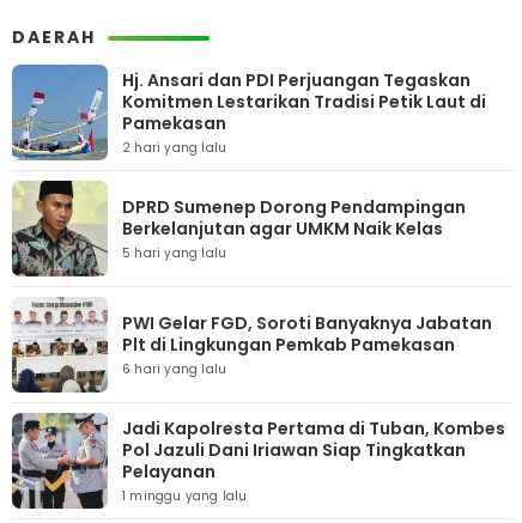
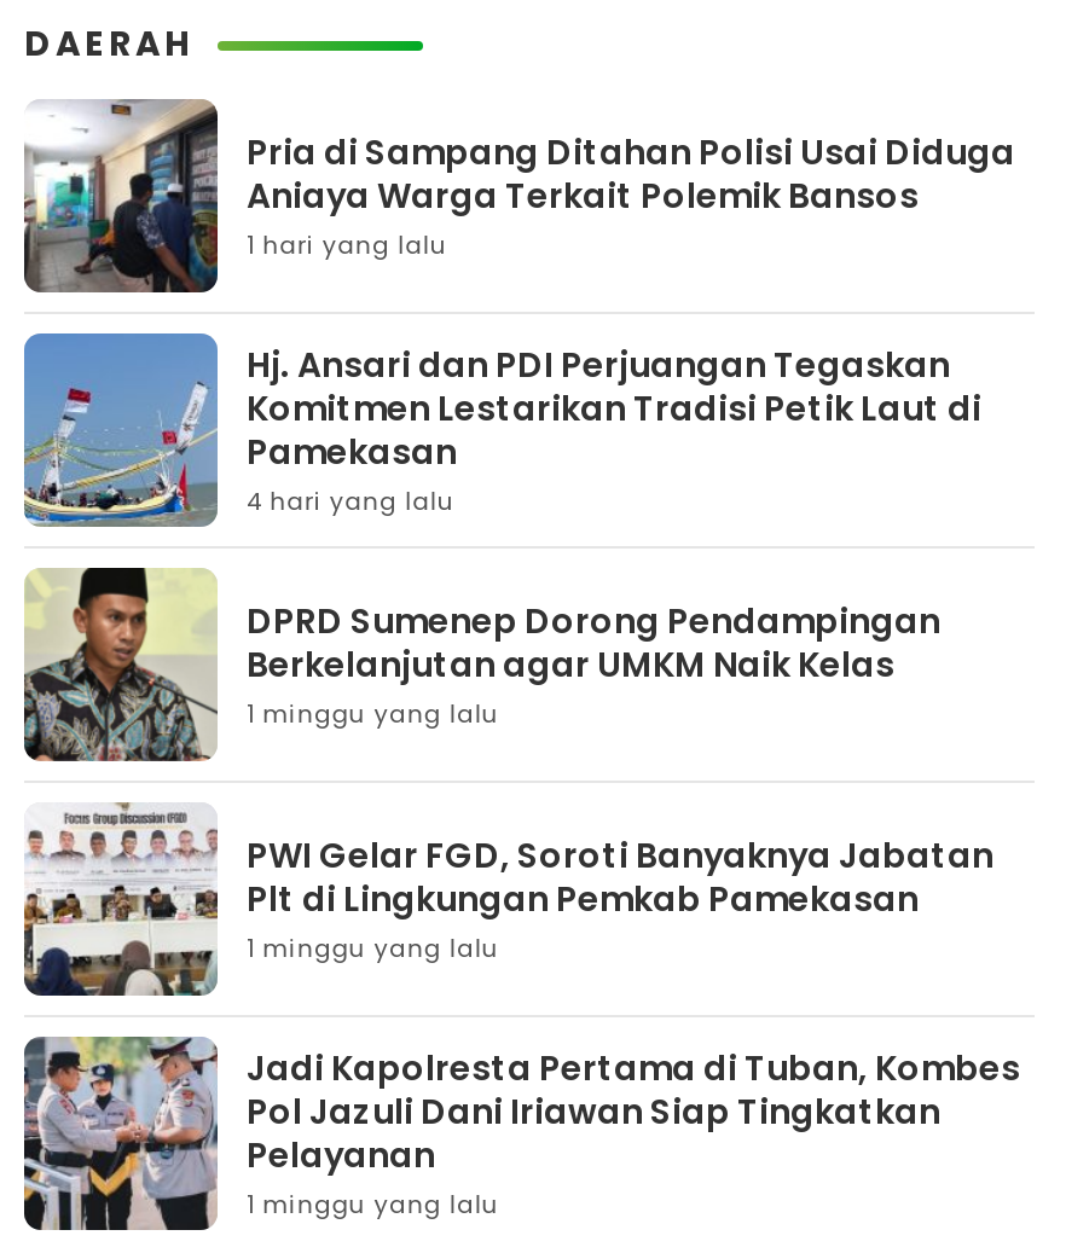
none -> [22,97,1015,295] [image] | Pria di Sampang Ditahan Polisi Usai Diduga | Aniaya Warga Terkait Polemik Bansos | 1 hari yang lalu
[122,139,227,157] 2 hari yang lalu -> [247,483,455,520] 4 hari yang lalu
[122,244,227,262] 5 hari yang lalu -> [247,696,499,732] 1 minggu yang lalu
[122,360,227,378] 6 hari yang lalu -> [247,930,499,967] 1 minggu yang lalu

